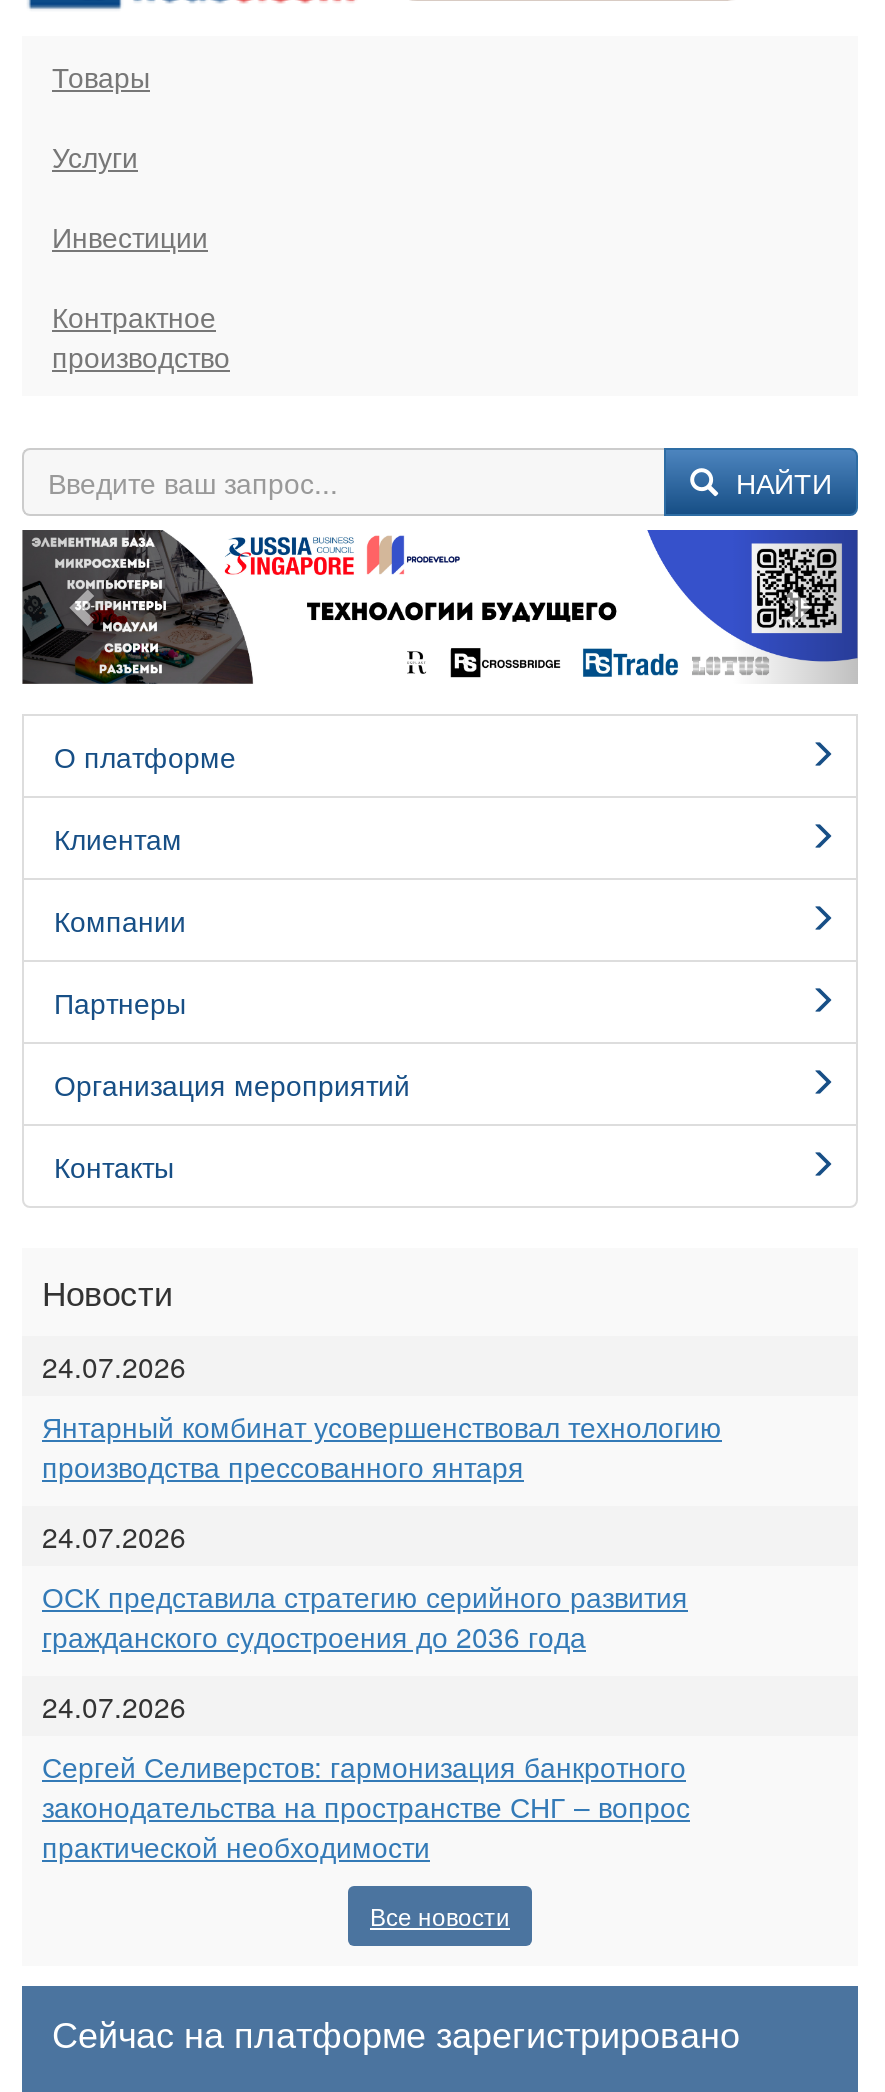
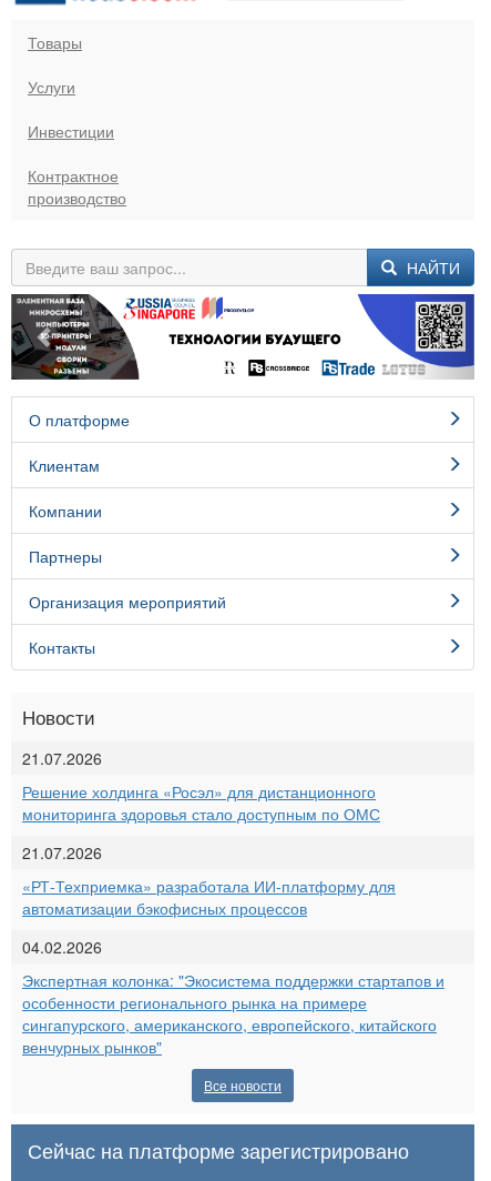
[42,1346,186,1386] 24.07.2026 -> [22,747,102,769] 21.07.2026
[42,1406,722,1486] Янтарный комбинат усовершенствовал технологию | производства прессованного янтаря -> [22,780,380,825] Решение холдинга «Росэл» для дистанционного | мониторинга здоровья стало доступным по ОМС
[42,1516,186,1556] 24.07.2026 -> [22,841,102,864] 21.07.2026
[42,1576,688,1656] ОСК представила стратегию серийного развития | гражданского судостроения до 2036 года -> [22,875,396,919] «РТ-Техприемка» разработала ИИ-платформу для | автоматизации бэкофисных процессов
[42,1686,186,1726] 24.07.2026 -> [22,936,102,958] 04.02.2026
[42,1746,690,1866] Сергей Селиверстов: гармонизация банкротного | законодательства на пространстве СНГ – вопрос | практической необходимости -> [22,969,444,1058] Экспертная колонка: "Экосистема поддержки стартапов и | особенности регионального рынка на примере | сингапурского, американского, европейского, китайского | венчурных рынков"

